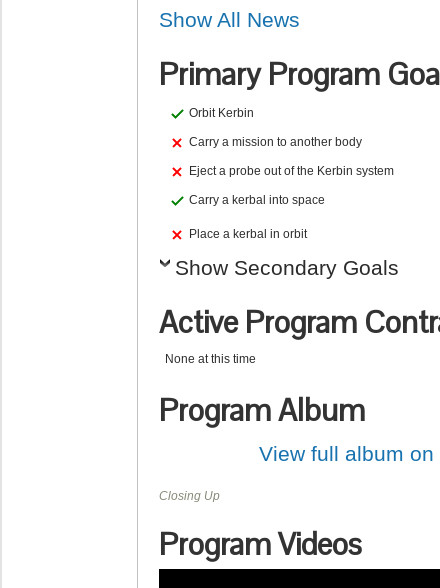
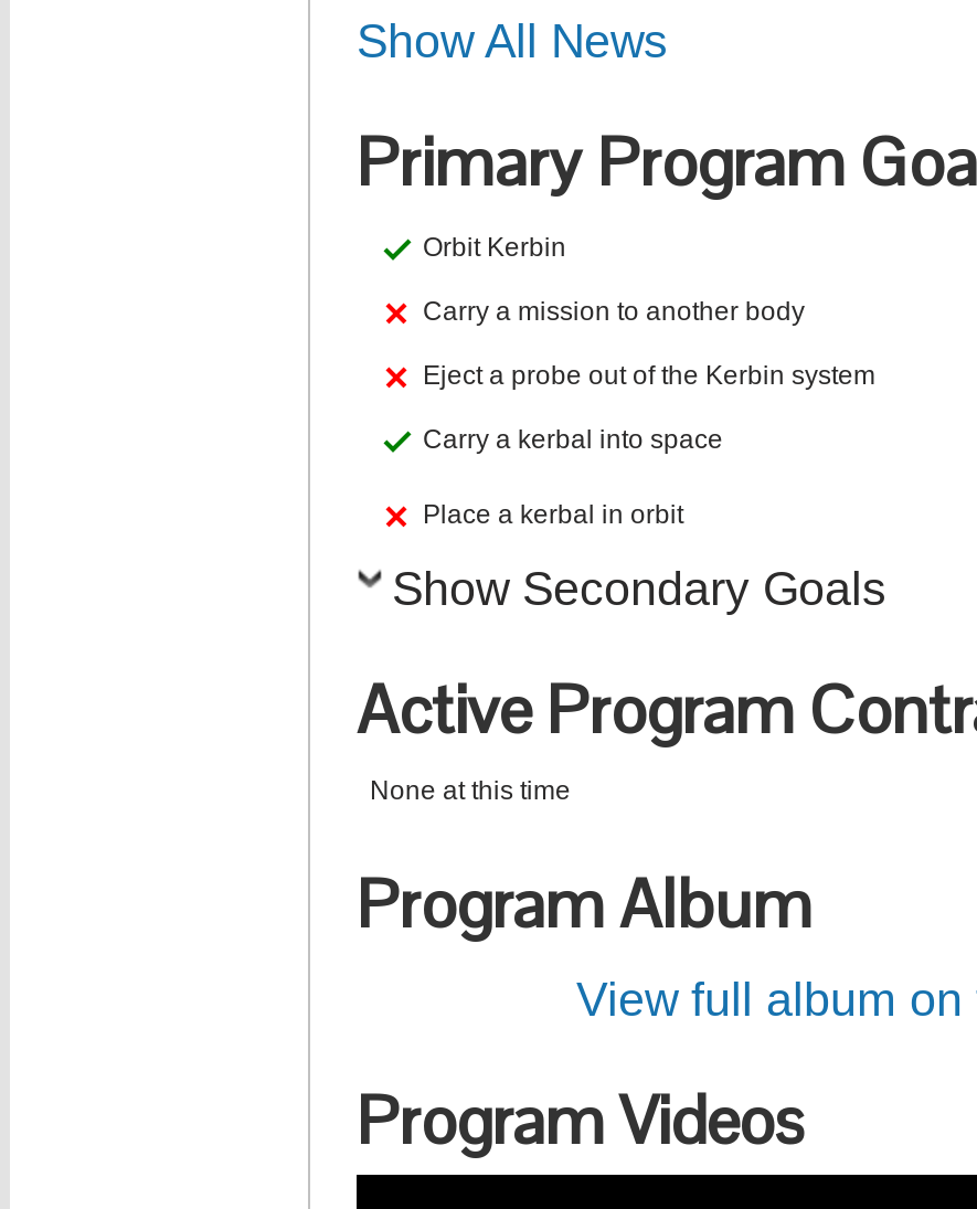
[159,489,220,503] Closing Up -> none

